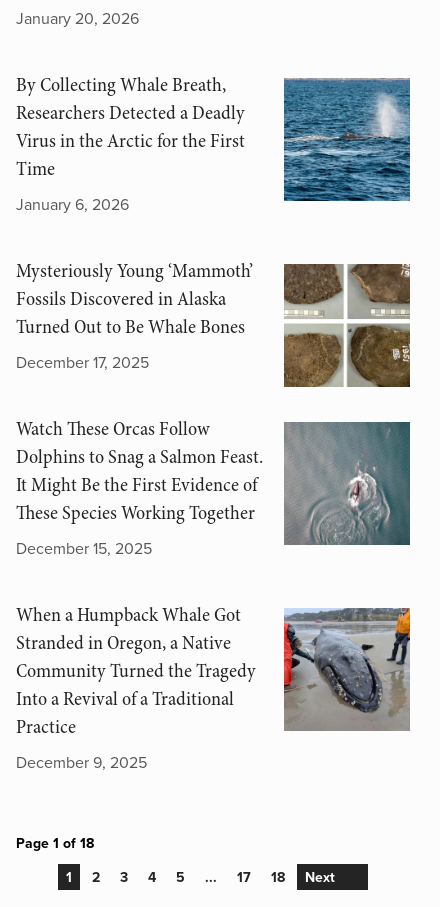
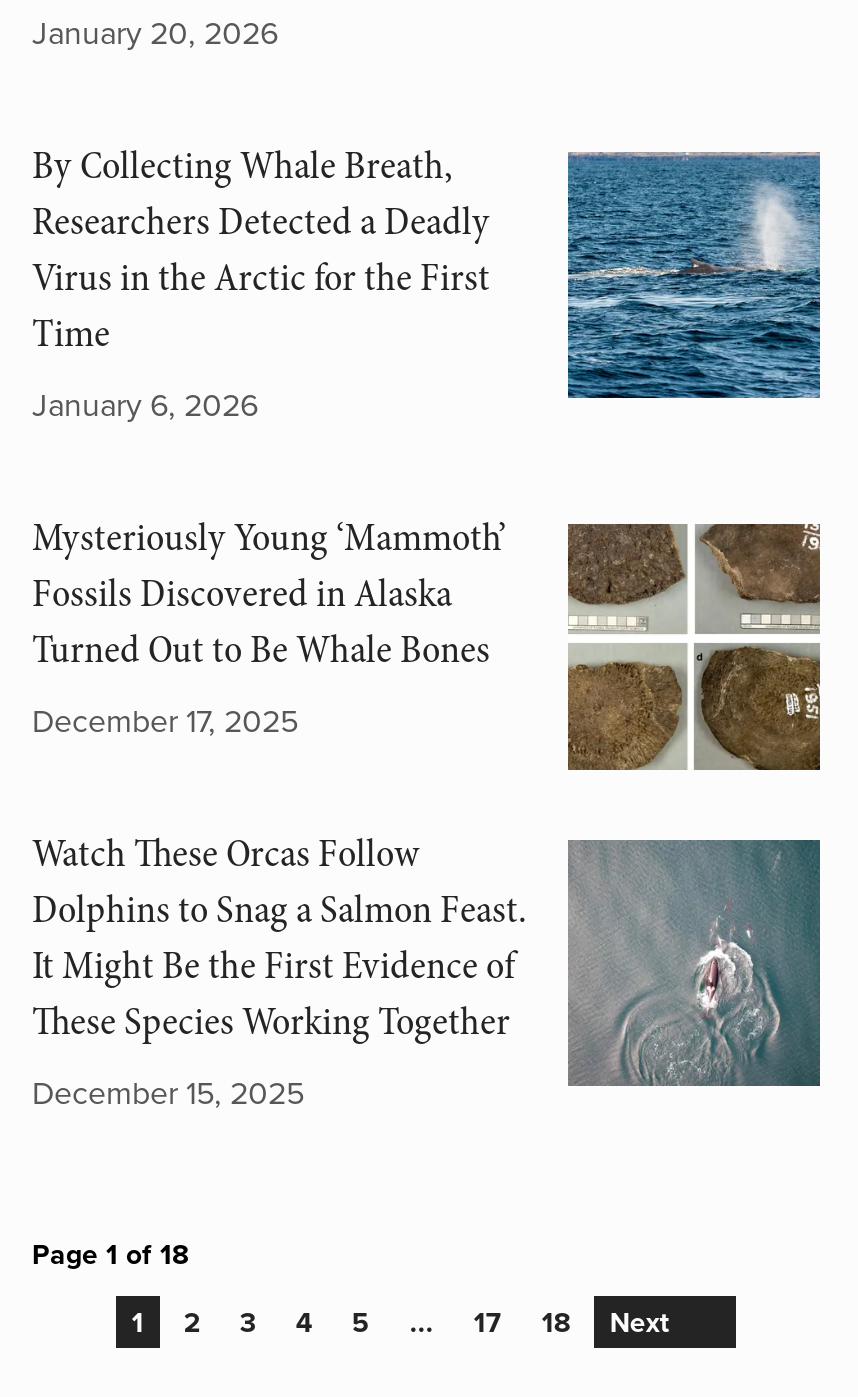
[16,602,411,773] [image] | When a Humpback Whale Got | Stranded in Oregon, a Native | Community Turned the Tragedy | Into a Revival of a Traditional | Practice | December 9, 2025 -> none

